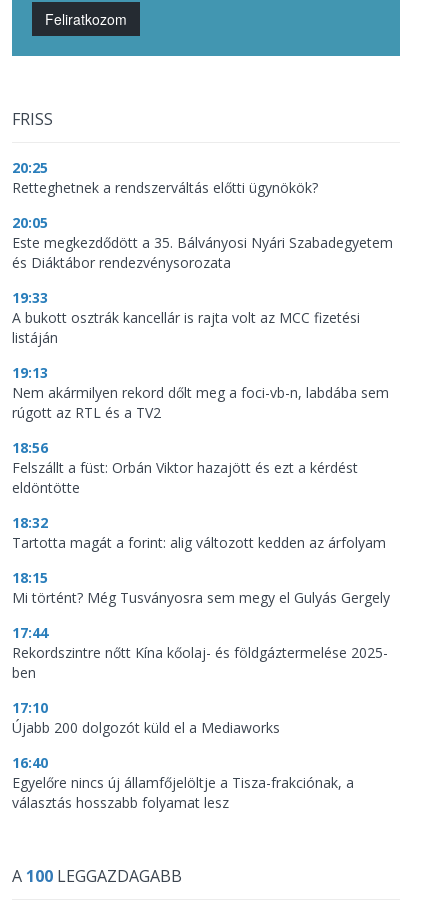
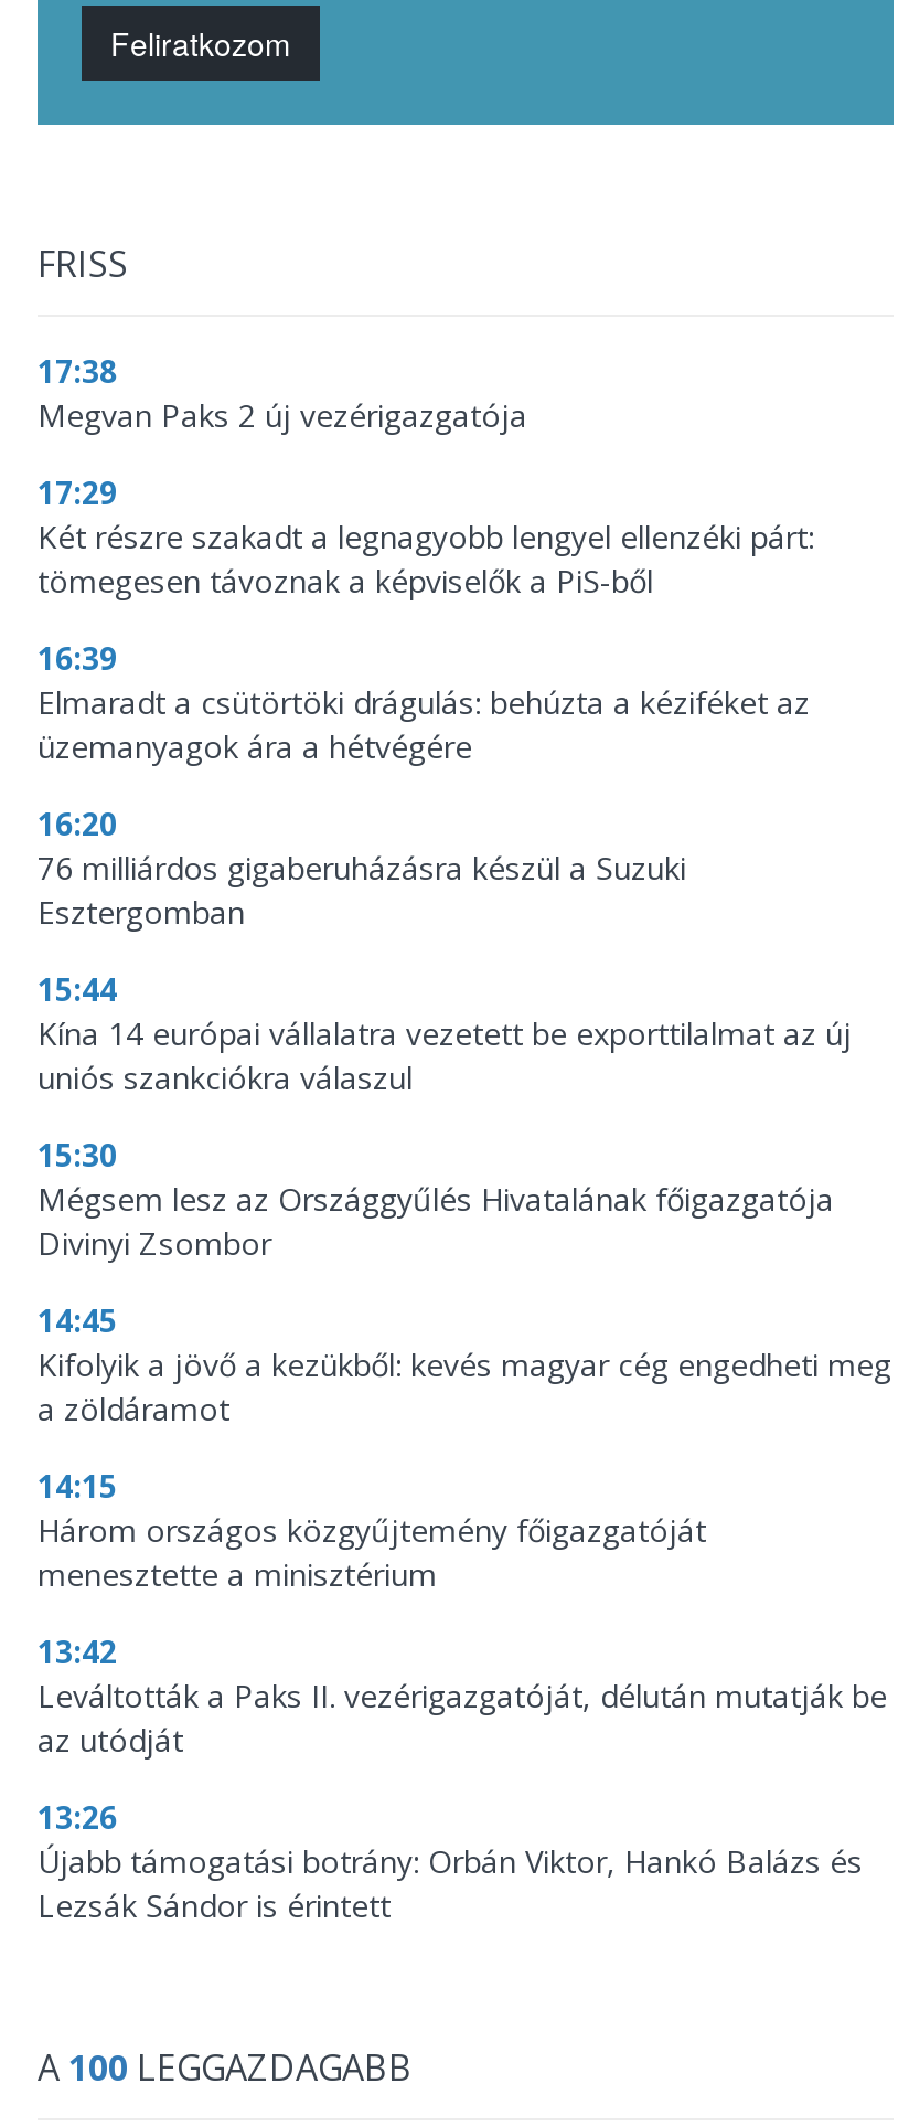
[12,158,318,197] 20:25 | Retteghetnek a rendszerváltás előtti ügynökök? -> [38,350,527,436] 17:38 | Megvan Paks 2 új vezérigazgatója
[12,213,393,272] 20:05 | Este megkezdődött a 35. Bálványosi Nyári Szabadegyetem | és Diáktábor rendezvénysorozata -> [38,471,814,602] 17:29 | Két részre szakadt a legnagyobb lengyel ellenzéki párt: | tömegesen távoznak a képviselők a PiS-ből
[12,288,360,347] 19:33 | A bukott osztrák kancellár is rajta volt az MCC fizetési | listáján -> [38,637,810,767] 16:39 | Elmaradt a csütörtöki drágulás: behúzta a kéziféket az | üzemanyagok ára a hétvégére
[12,363,389,422] 19:13 | Nem akármilyen rekord dőlt meg a foci-vb-n, labdába sem | rúgott az RTL és a TV2 -> [38,802,686,933] 16:20 | 76 milliárdos gigaberuházásra készül a Suzuki | Esztergomban
[12,438,358,497] 18:56 | Felszállt a füst: Orbán Viktor hazajött és ezt a kérdést | eldöntötte -> [38,968,852,1098] 15:44 | Kína 14 európai vállalatra vezetett be exporttilalmat az új | uniós szankciókra válaszul
[12,513,386,552] 18:32 | Tartotta magát a forint: alig változott kedden az árfolyam -> [38,1134,834,1264] 15:30 | Mégsem lesz az Országgyűlés Hivatalának főigazgatója | Divinyi Zsombor
[12,568,390,607] 18:15 | Mi történt? Még Tusványosra sem megy el Gulyás Gergely -> [38,1299,891,1429] 14:45 | Kifolyik a jövő a kezükből: kevés magyar cég engedheti meg | a zöldáramot
[12,623,388,682] 17:44 | Rekordszintre nőtt Kína kőolaj- és földgáztermelése 2025- | ben -> [38,1465,706,1595] 14:15 | Három országos közgyűjtemény főigazgatóját | menesztette a minisztérium
[12,698,280,737] 17:10 | Újabb 200 dolgozót küld el a Mediaworks -> [38,1630,887,1761] 13:42 | Leváltották a Paks II. vezérigazgatóját, délután mutatják be | az utódját
[12,753,354,812] 16:40 | Egyelőre nincs új államfőjelöltje a Tisza-frakciónak, a | választás hosszabb folyamat lesz -> [38,1796,863,1926] 13:26 | Újabb támogatási botrány: Orbán Viktor, Hankó Balázs és | Lezsák Sándor is érintett

